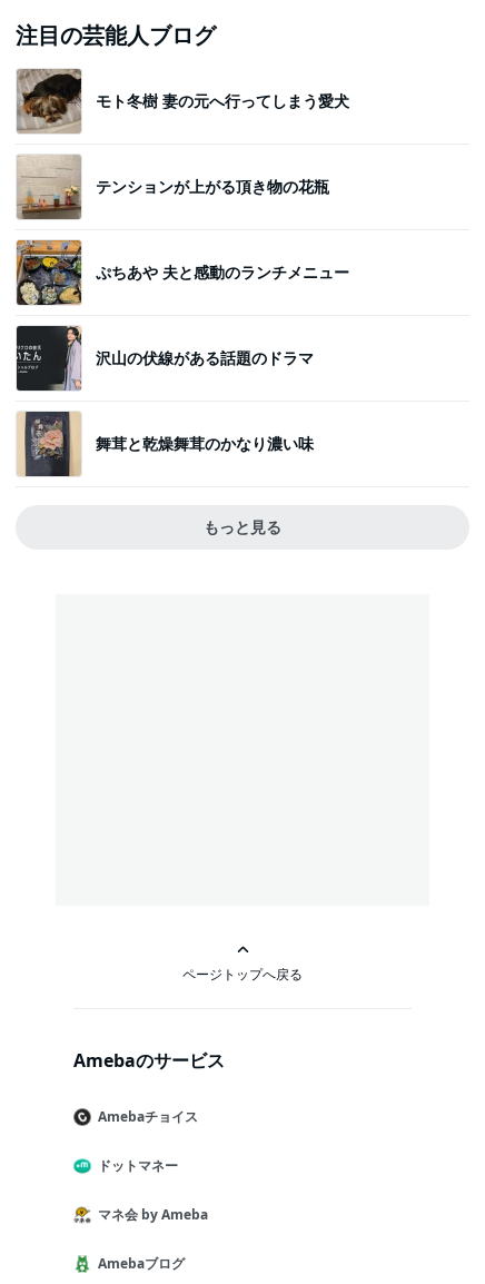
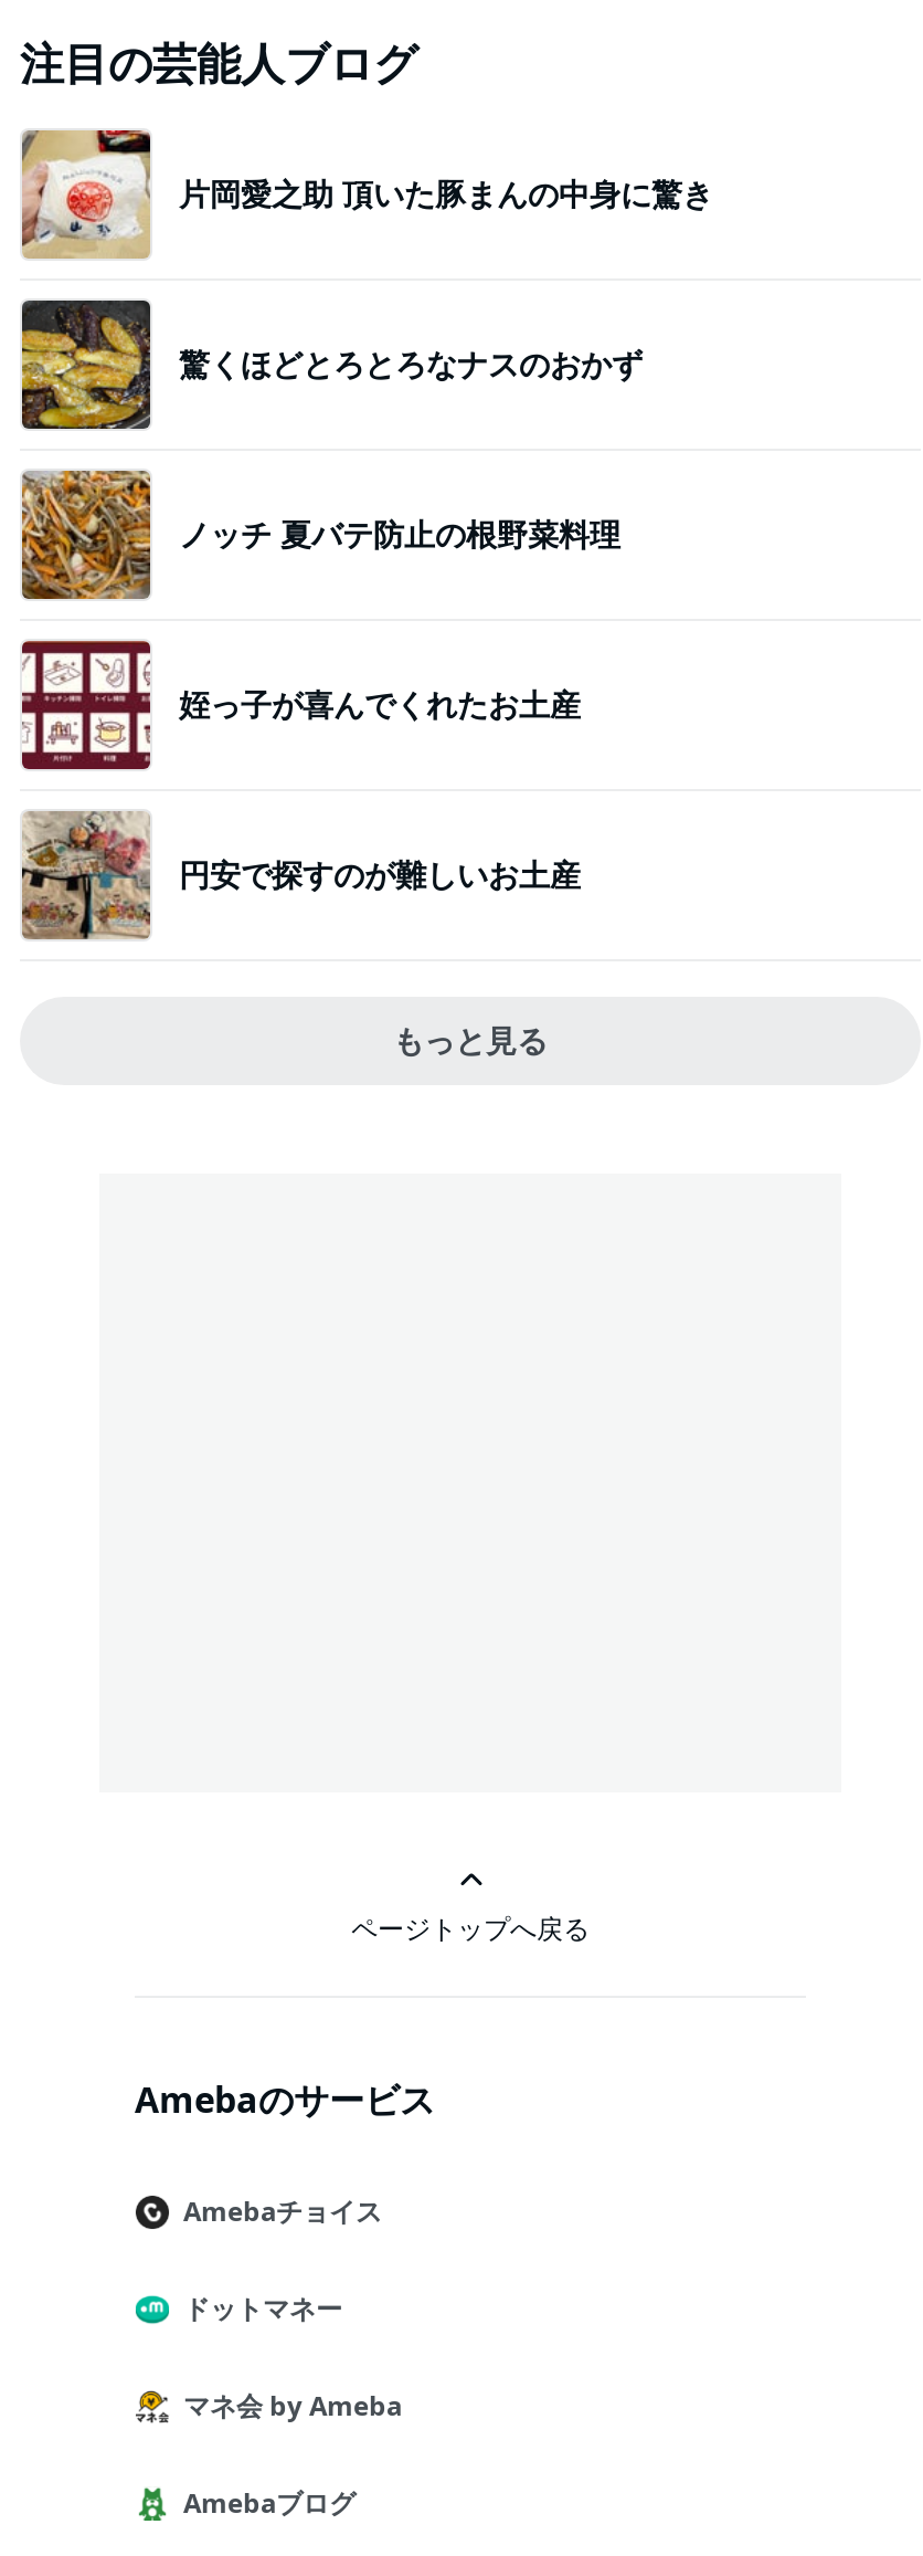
[17,68,349,131] [image] | モト冬樹 妻の元へ行ってしまう愛犬 -> [20,128,713,256] [image] | 片岡愛之助 頂いた豚まんの中身に驚き
[17,155,329,220] [image] | テンションが上がる頂き物の花瓶 -> [20,298,643,429] [image] | 驚くほどとろとろなナスのおかず
[17,239,349,306] [image] | ぷちあや 夫と感動のランチメニュー -> [20,469,620,601] [image] | ノッチ 夏バテ防止の根野菜料理
[16,325,314,392] [image] | 沢山の伏線がある話題のドラマ -> [20,639,581,771] [image] | 姪っ子が喜んでくれたお土産
[17,412,314,477] [image] | 舞茸と乾燥舞茸のかなり濃い味 -> [20,809,581,942] [image] | 円安で探すのが難しいお土産

